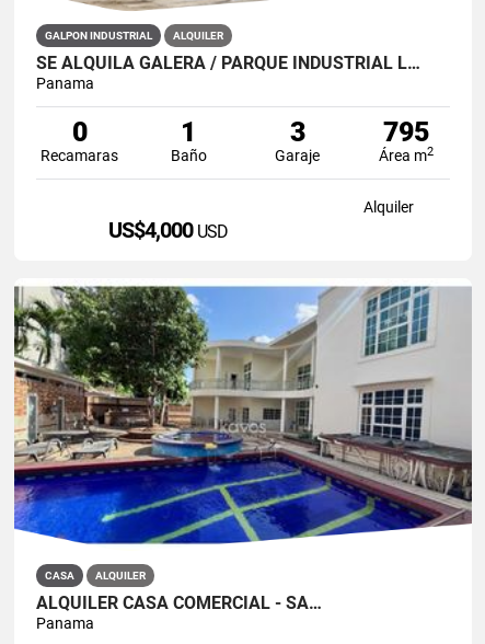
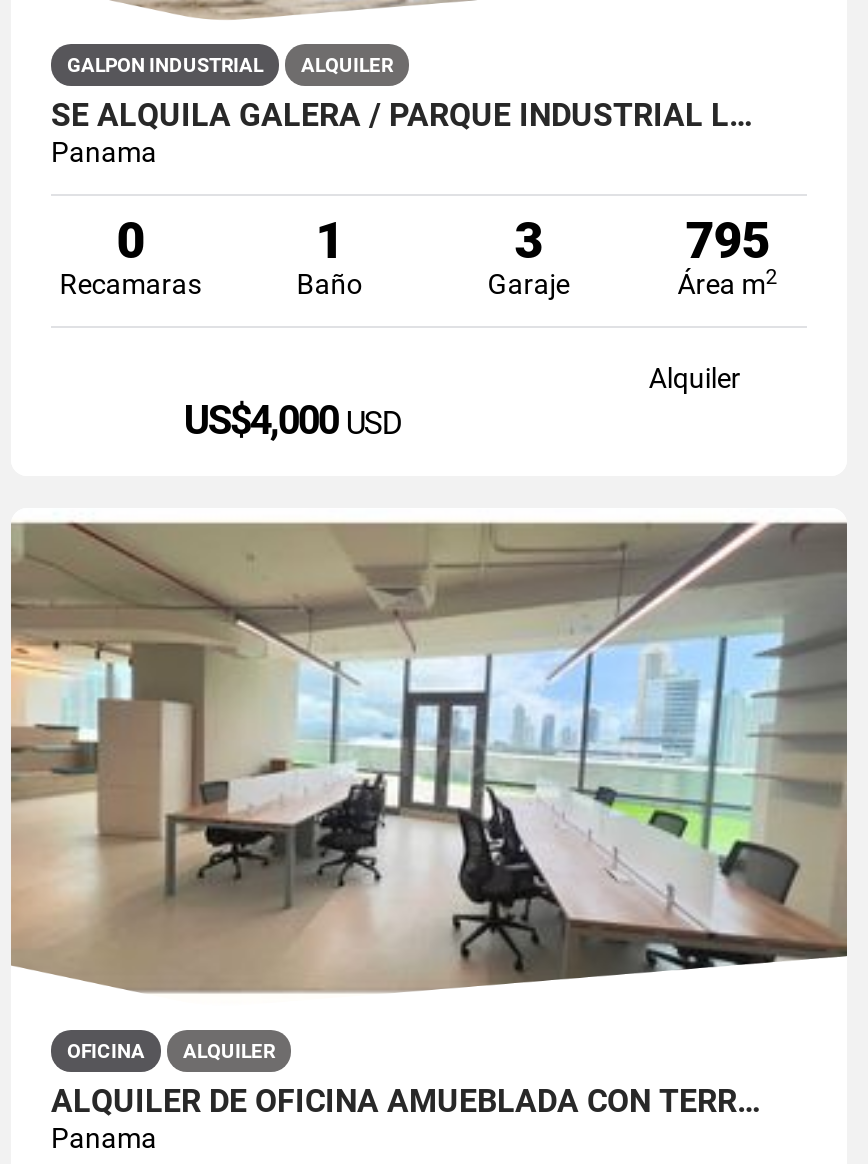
[13,285,472,581] [image] | CASA -> [9,520,847,1062] [image] | OFICINA
[36,592,322,613] ALQUILER CASA COMERCIAL - SA… -> [51,1082,761,1120] ALQUILER DE OFICINA AMUEBLADA CON TERR…

